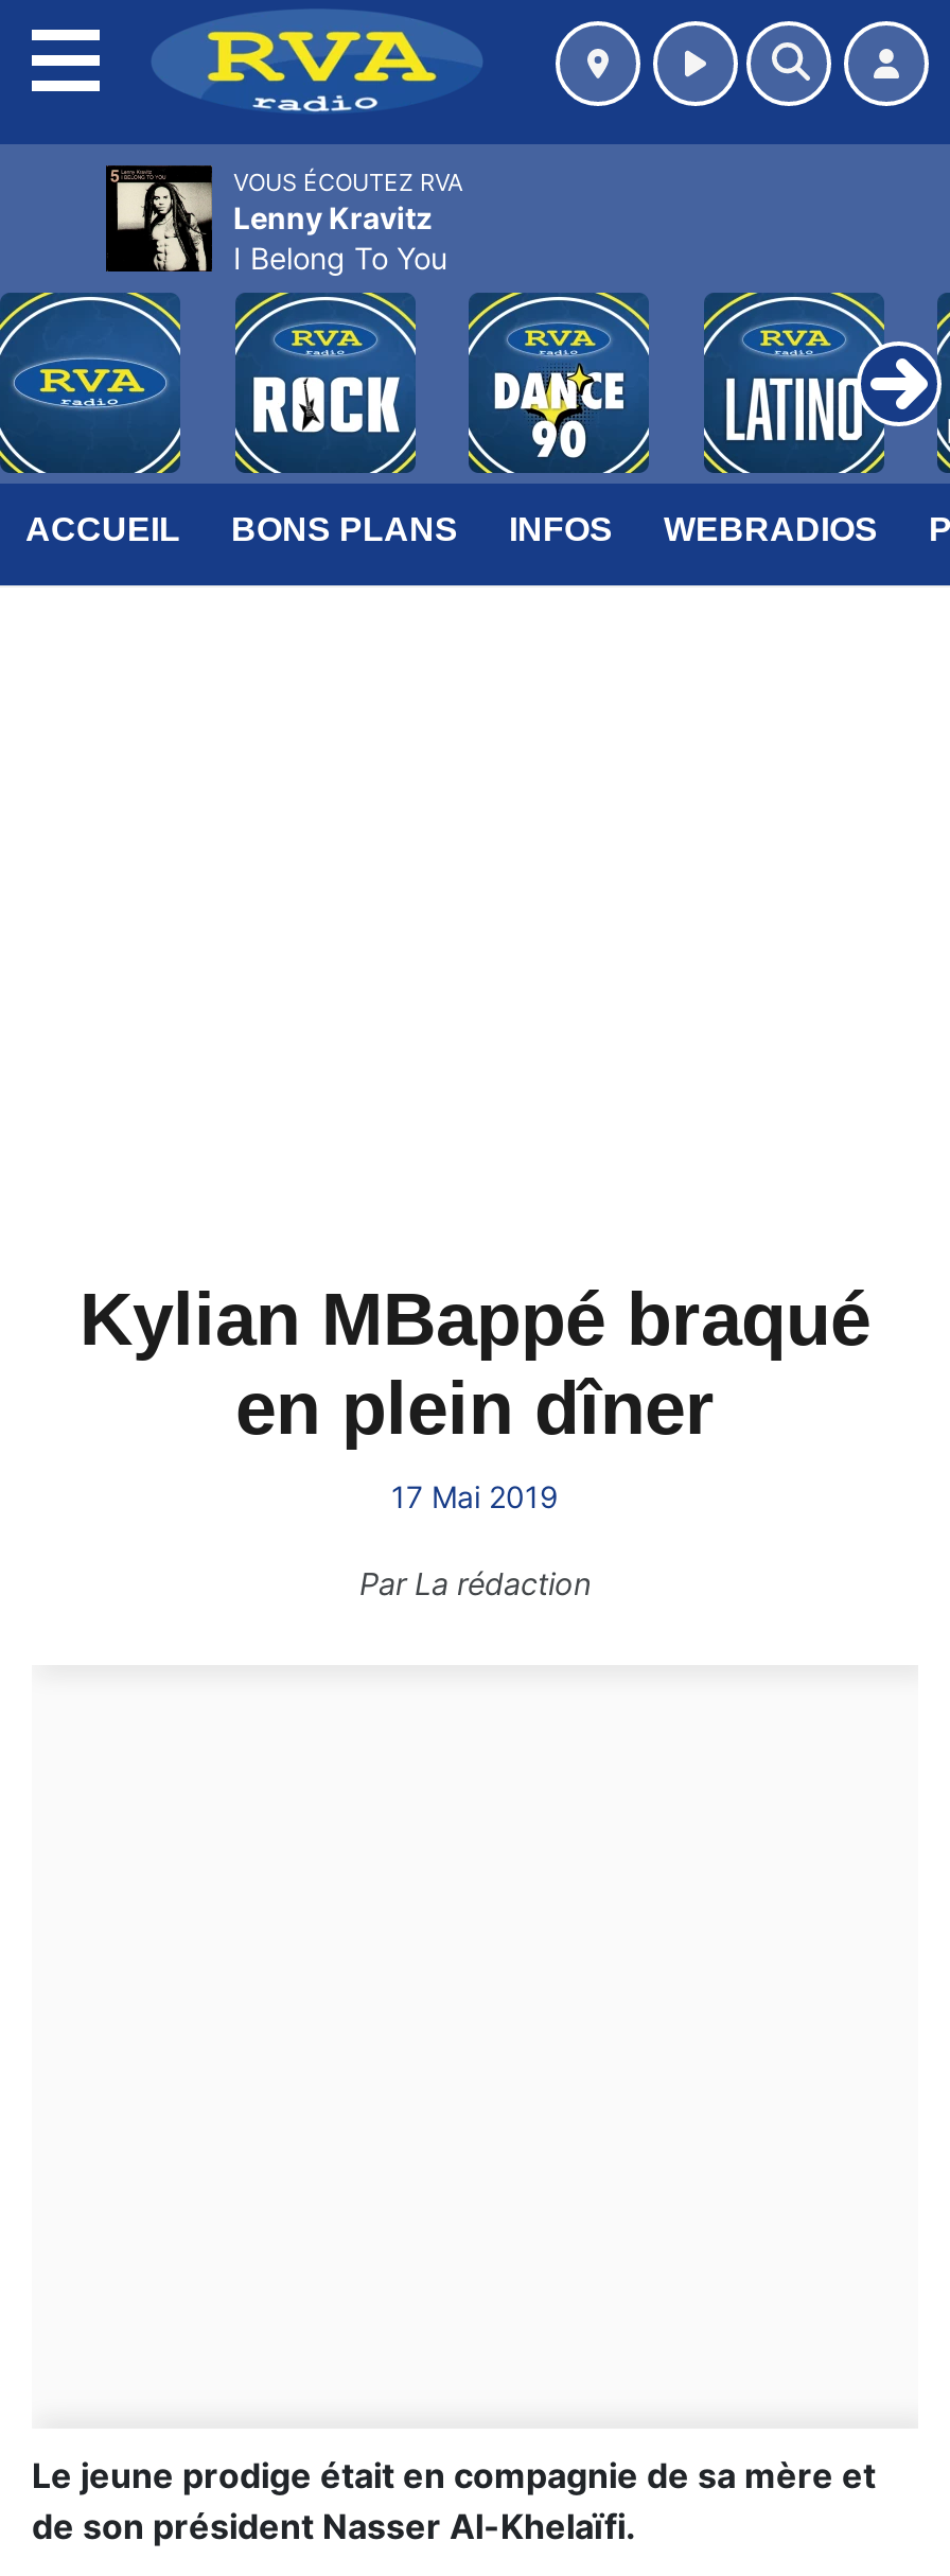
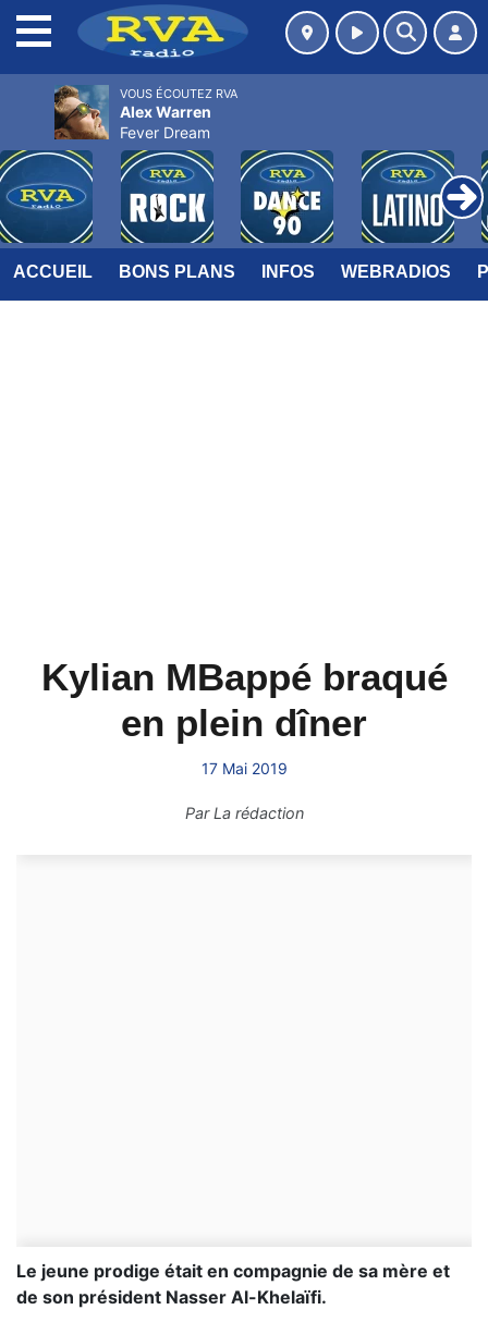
[104,163,447,276] [image] | Lenny Kravitz | I Belong To You -> [53,85,211,142] [image] | Alex Warren | Fever Dream

